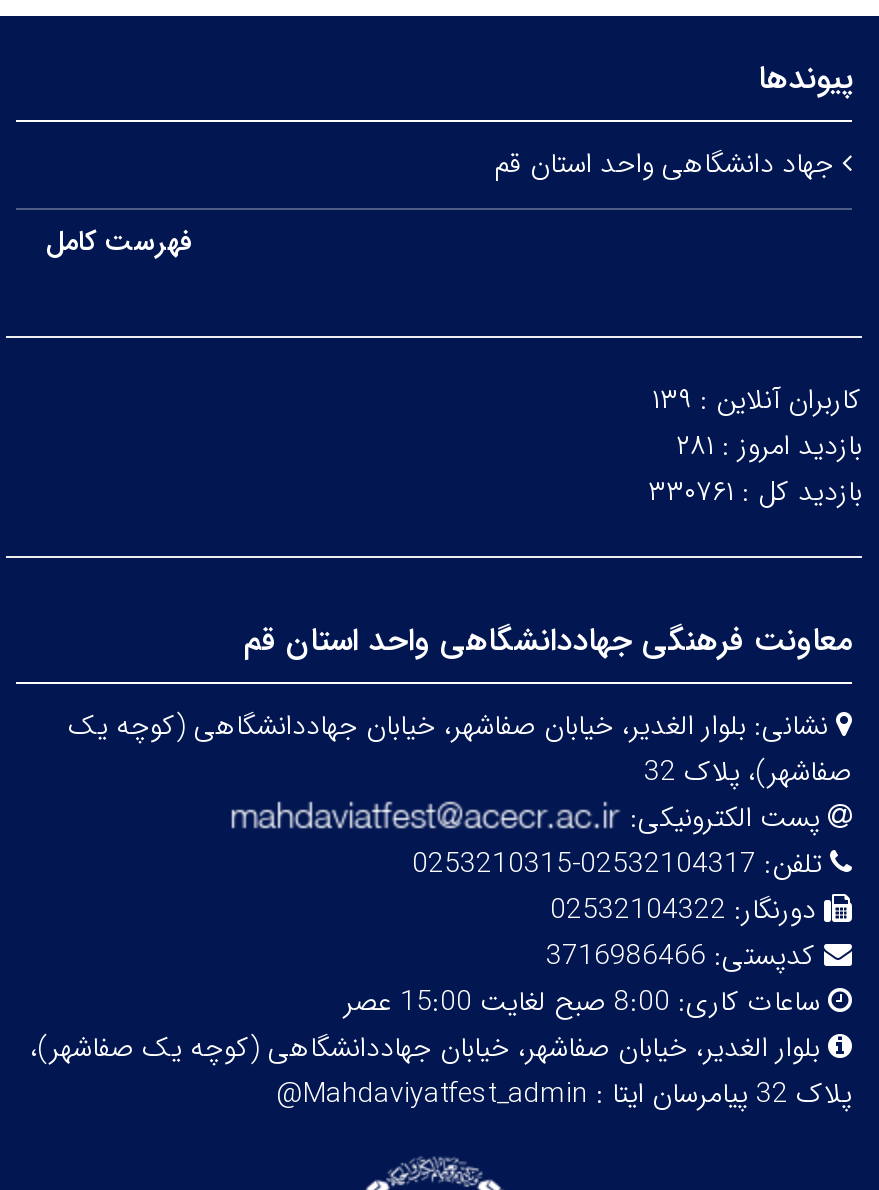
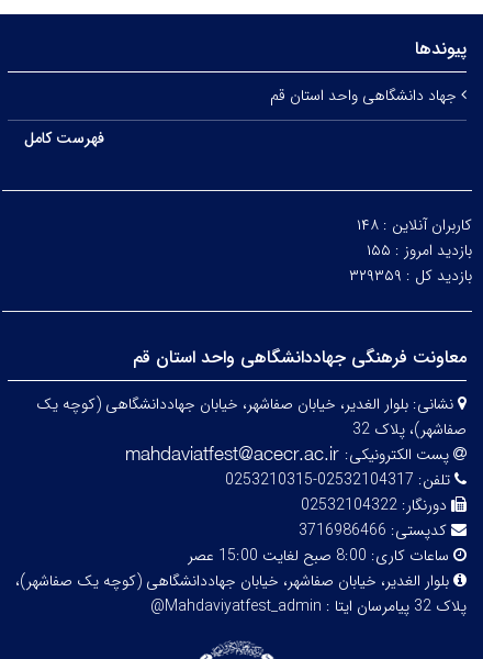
[652,378,862,422] کاربران آنلاین : ۱۳۹ -> [357,213,472,237] کاربران آنلاین : ۱۴۸
[676,424,862,468] بازدید امروز : ۲۸۱ -> [367,238,472,263] بازدید امروز : ۱۵۵
[648,470,862,514] بازدید کل : ۳۳۰۷۶۱ -> [349,264,472,288] بازدید کل : ۳۲۹۳۵۹

